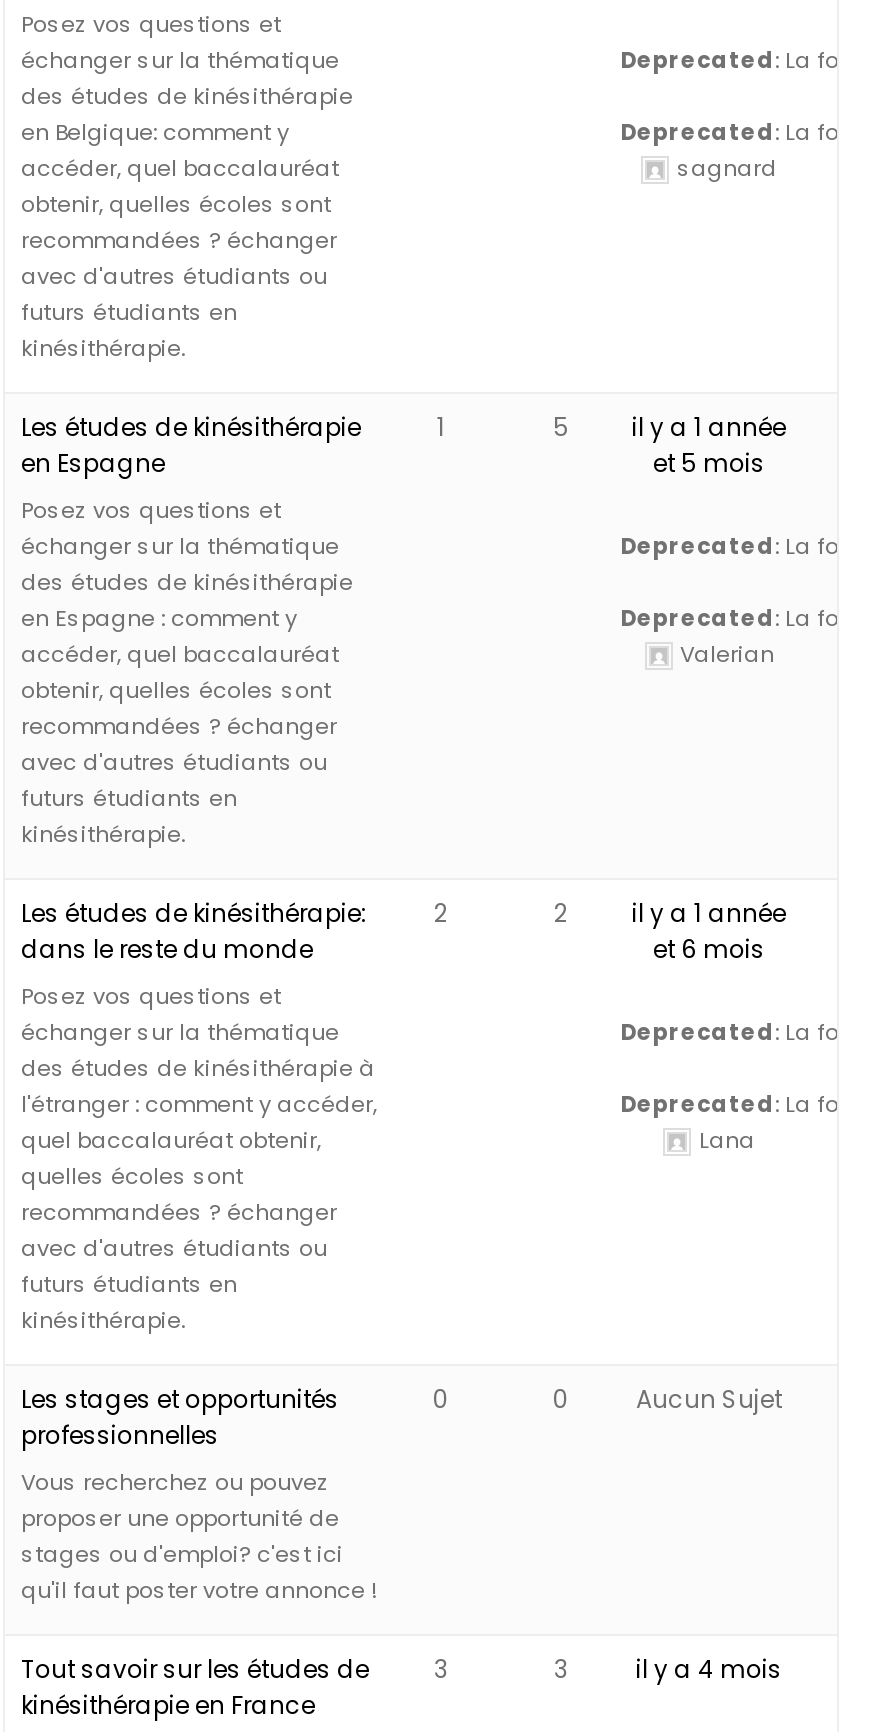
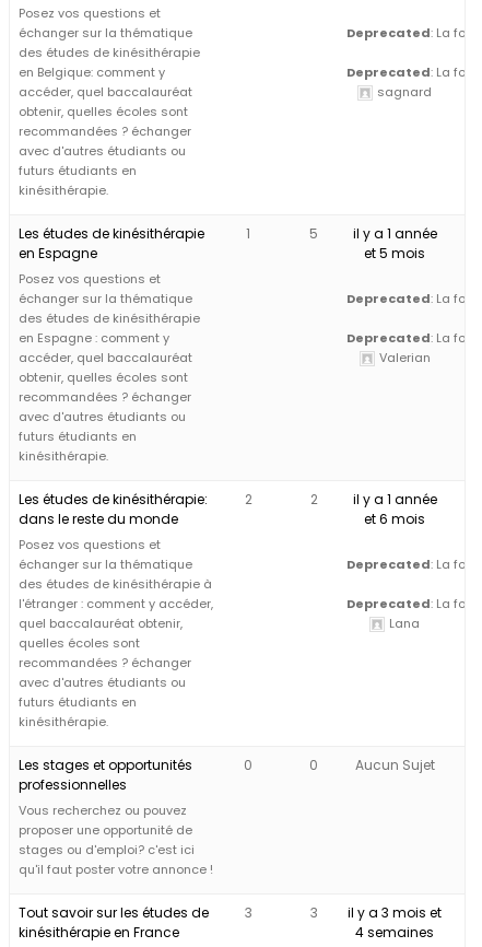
[636,1652,782,1686] il y a 4 mois -> [348,903,442,941] il y a 3 mois et | 4 semaines

